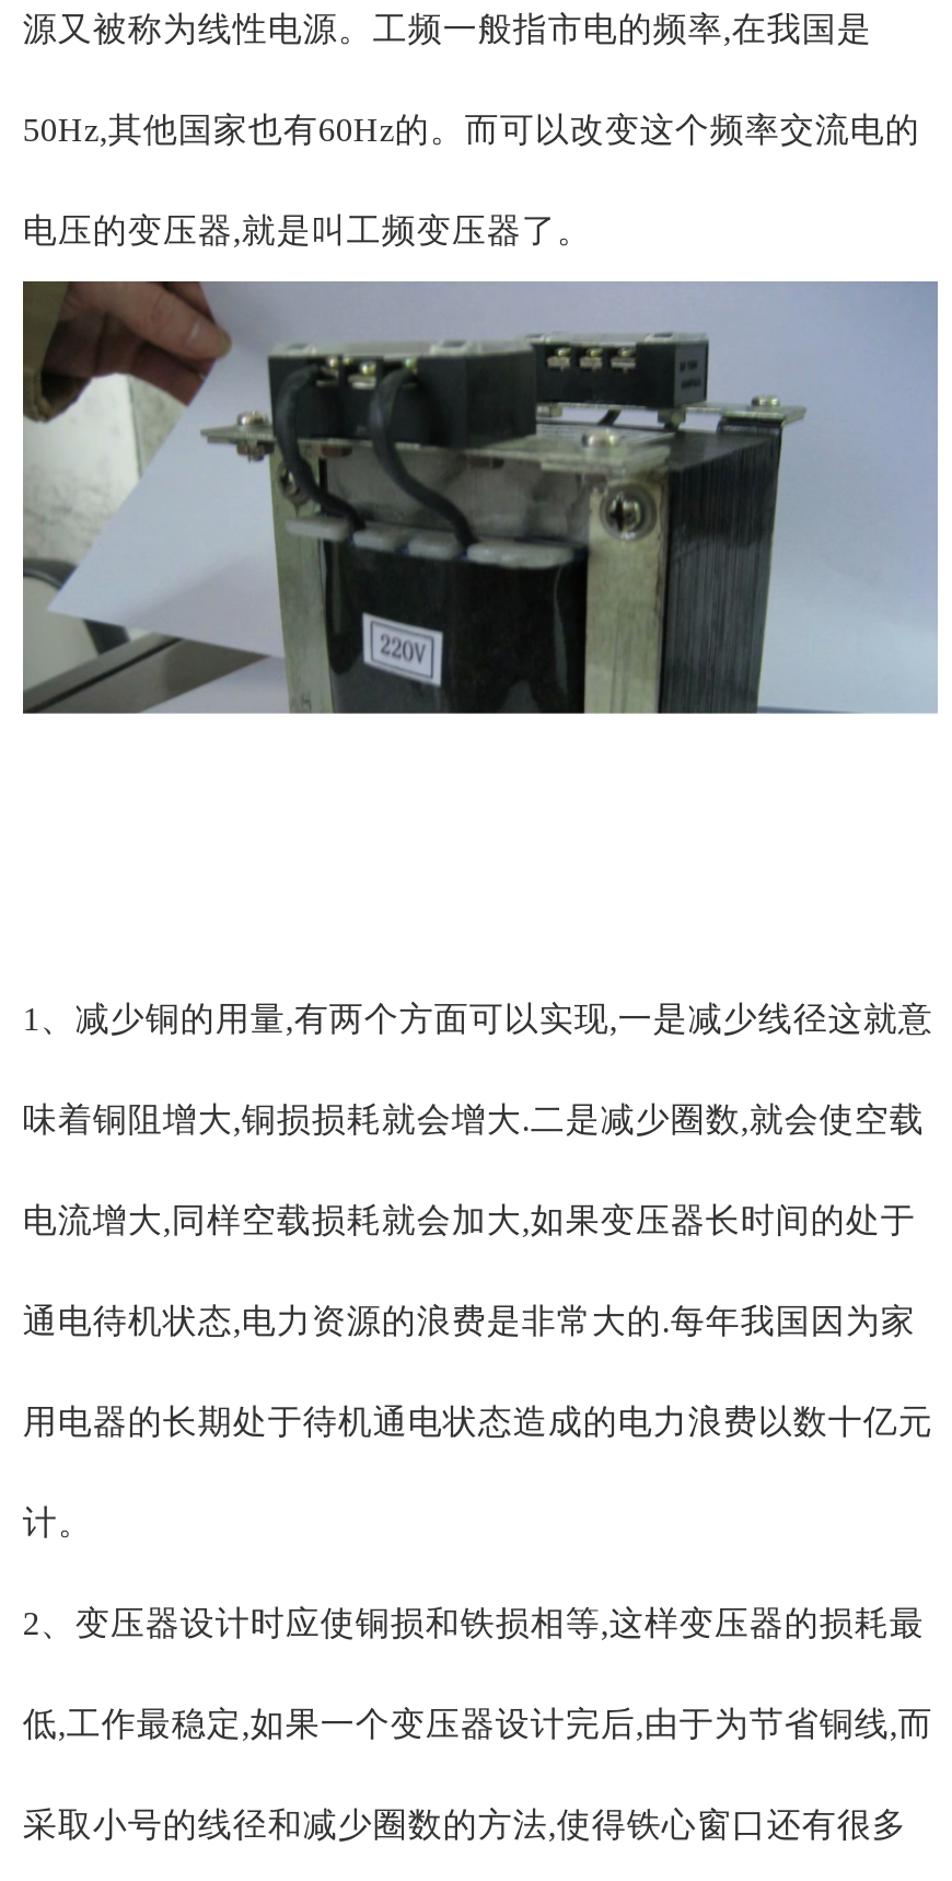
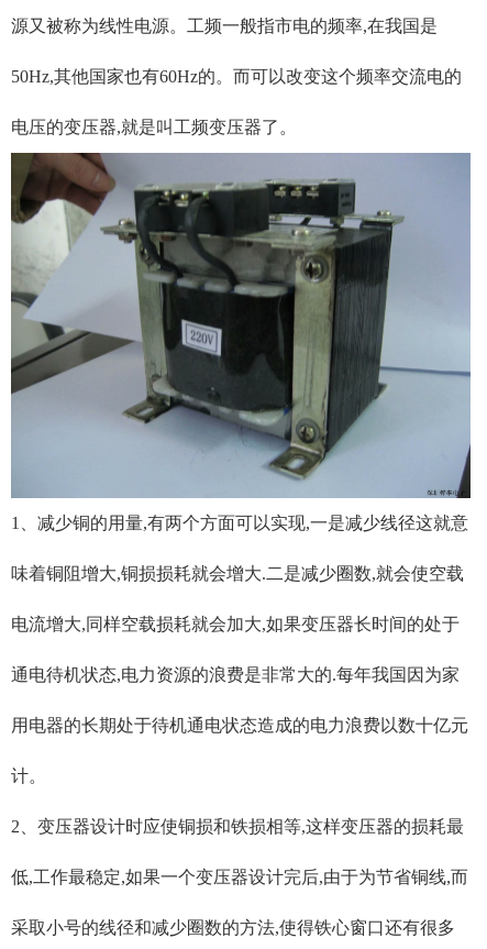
none -> [10,368,472,499] [image]

